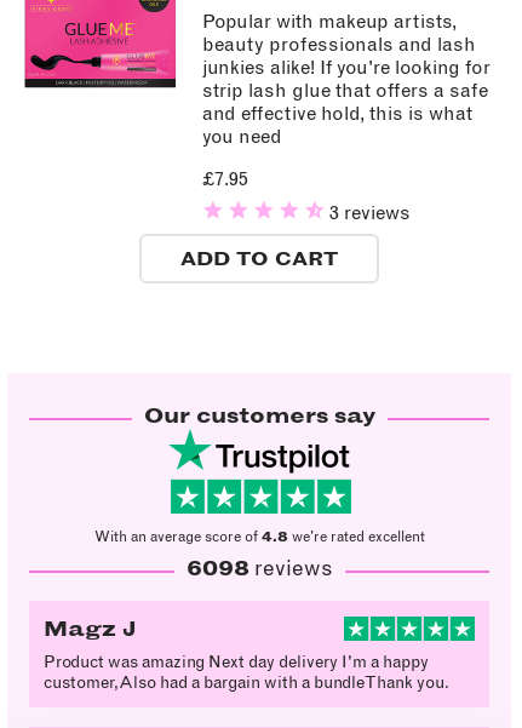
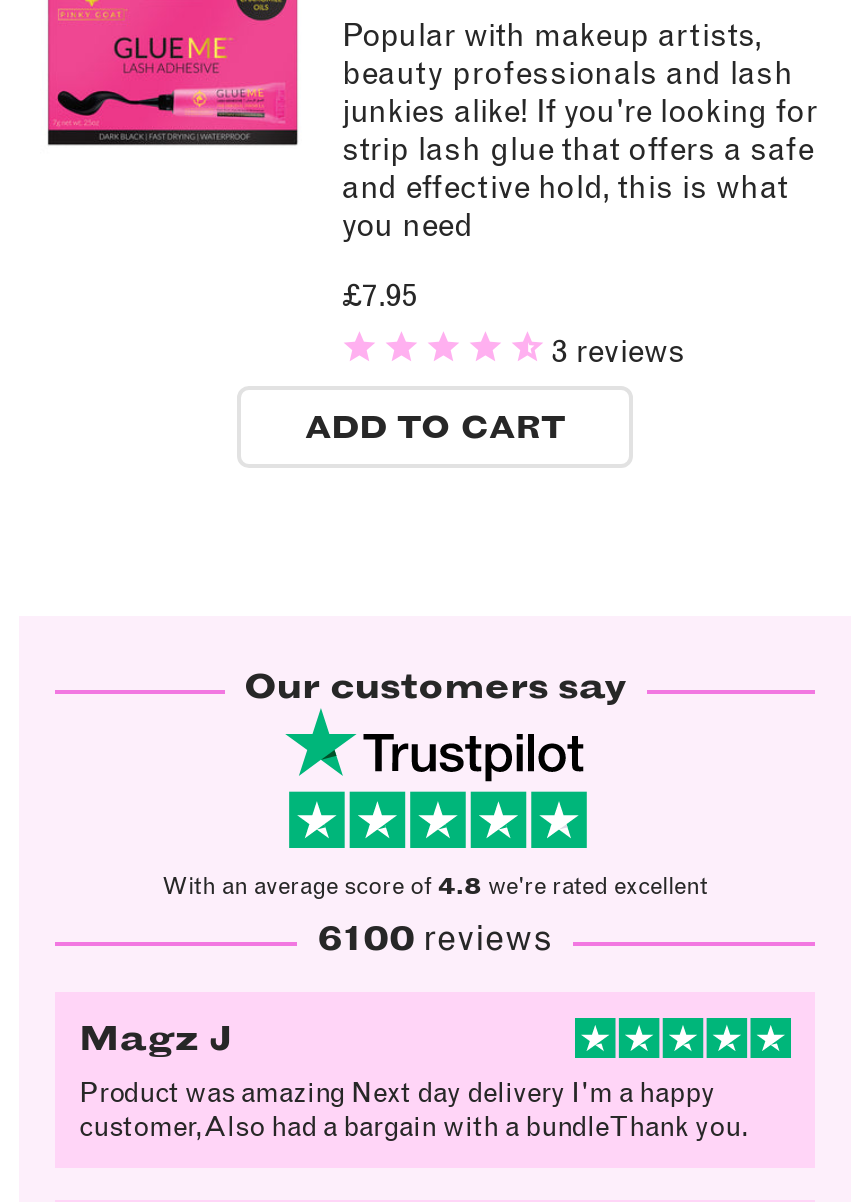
[186,555,332,582] 6098 reviews -> [317,917,553,961] 6100 reviews

